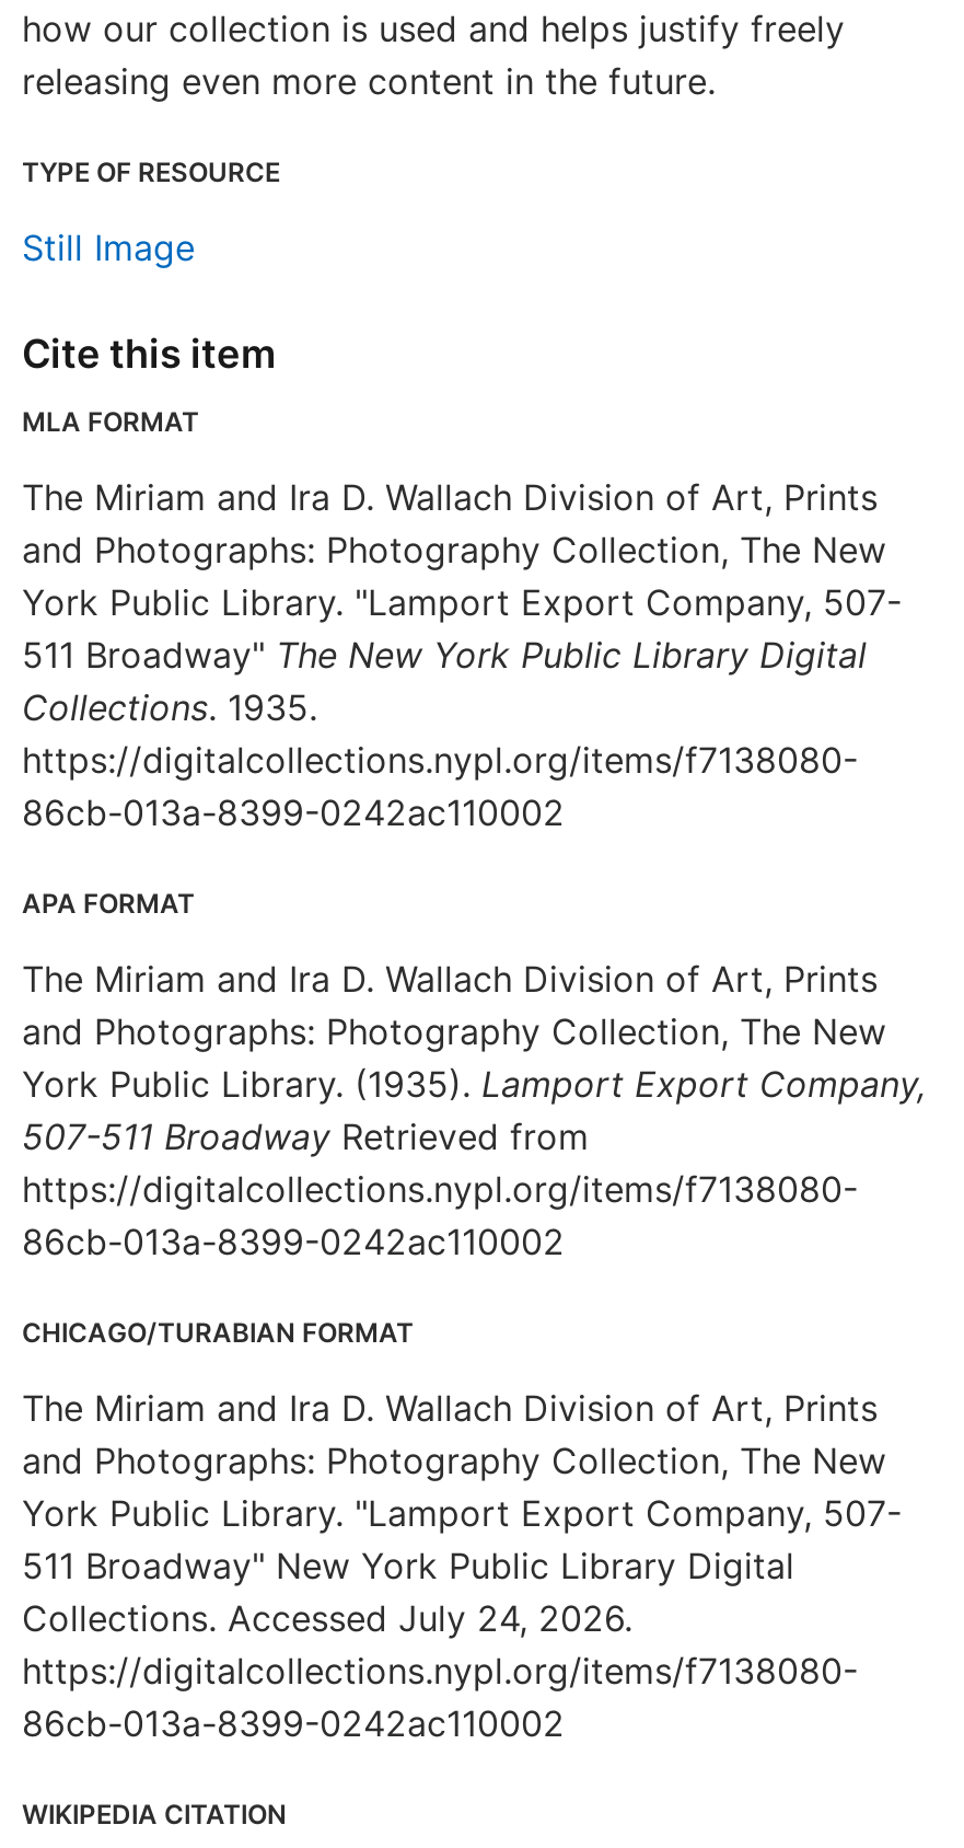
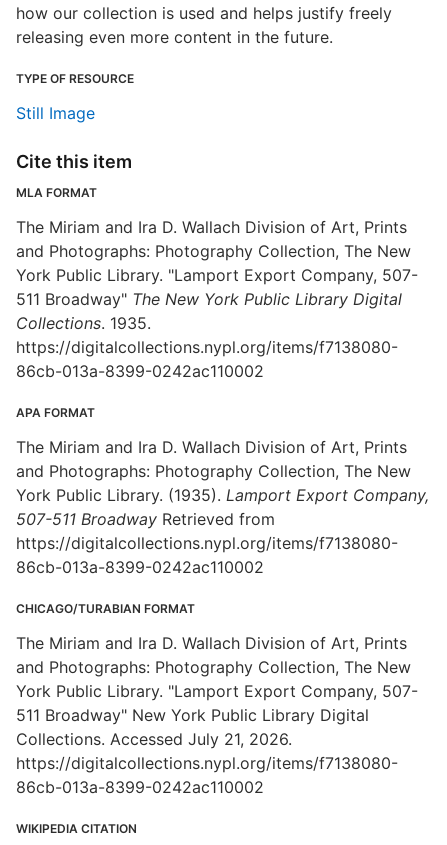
[22,1596,632,1640] Collections. Accessed July 24, 2026. -> [16,729,292,749] Collections. Accessed July 21, 2026.

